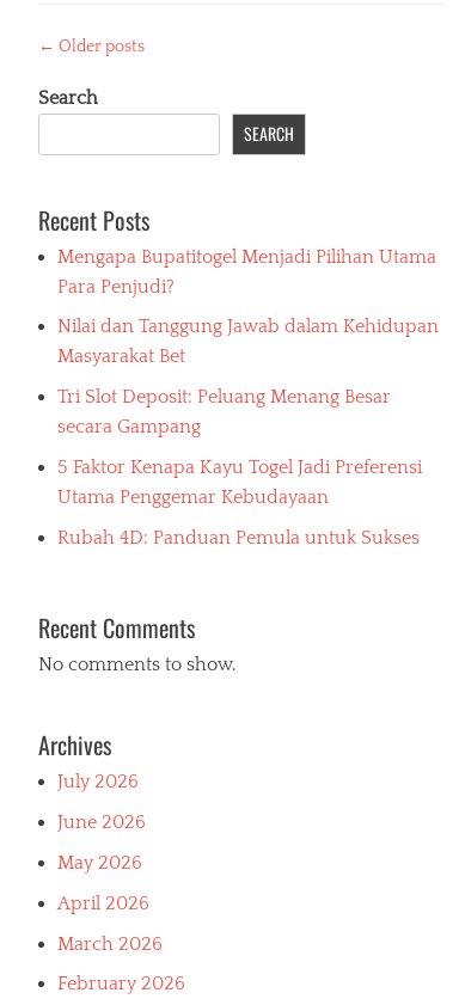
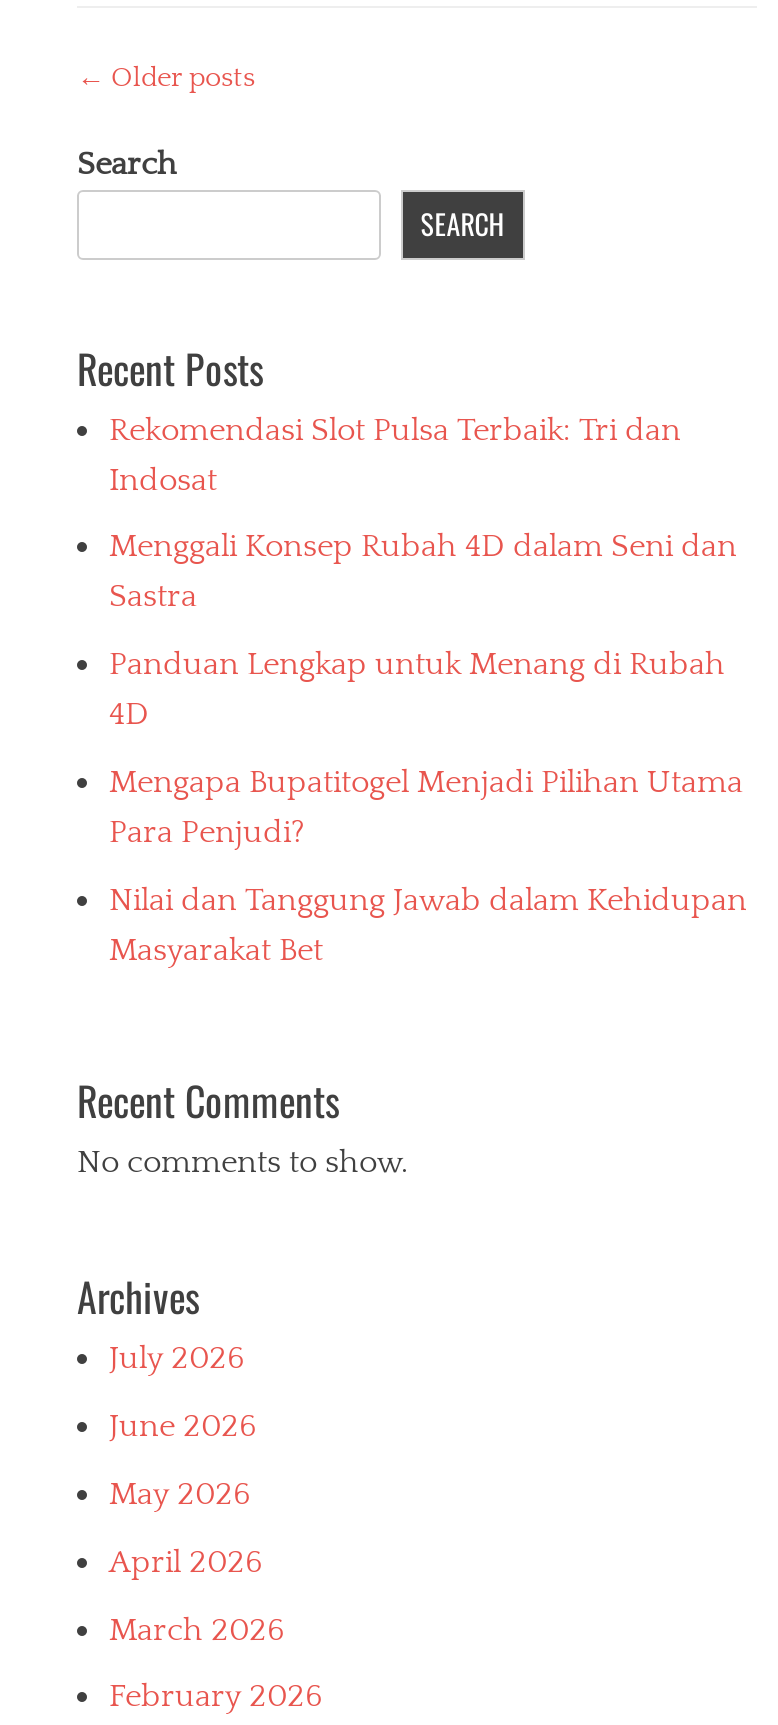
none -> [109,411,737,732] Rekomendasi Slot Pulsa Terbaik: Tri dan | Indosat | Menggali Konsep Rubah 4D dalam Seni dan | Sastra | Panduan Lengkap untuk Menang di Rubah | 4D
moved [57,246,439,367] -> [109,764,747,967]: Mengapa Bupatitogel Menjadi Pilihan Utama | Para Penjudi? | Nilai dan Tanggung Jawab dalam Kehidupan | Masyarakat Bet
[57,386,422,548] Tri Slot Deposit: Peluang Menang Besar | secara Gampang | 5 Faktor Kenapa Kayu Togel Jadi Preferensi | Utama Penggemar Kebudayaan | Rubah 4D: Panduan Pemula untuk Sukses -> none

